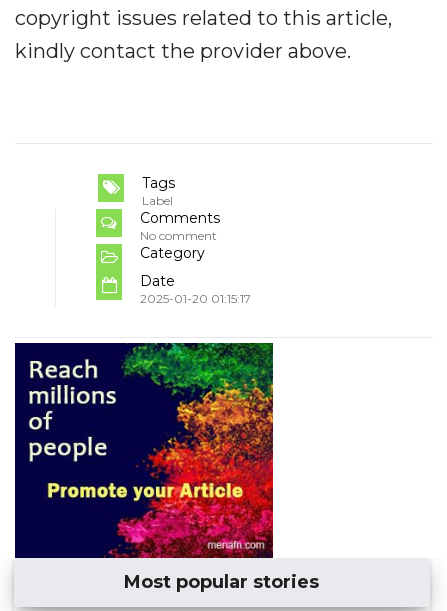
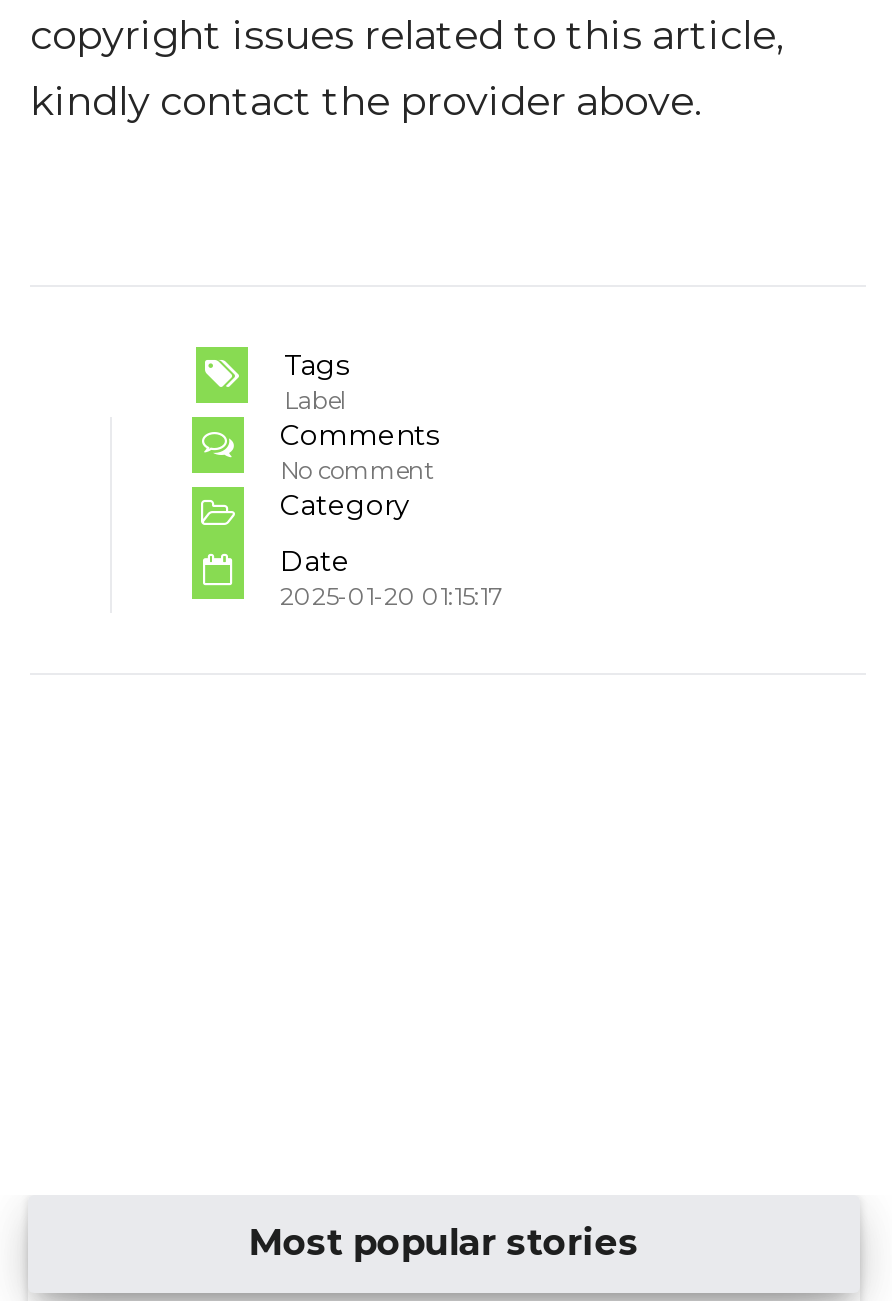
[14,342,274,559] [image] -> none

